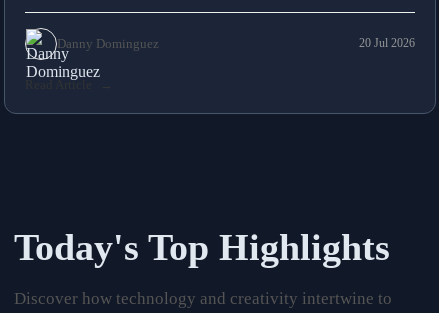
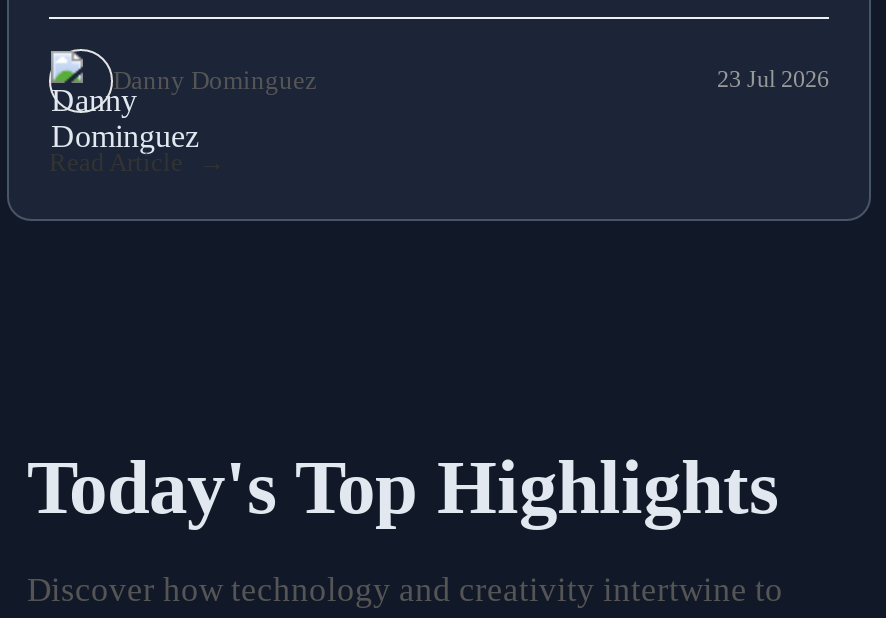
[359,36,415,50] 20 Jul 2026 -> [717,65,829,93] 23 Jul 2026

